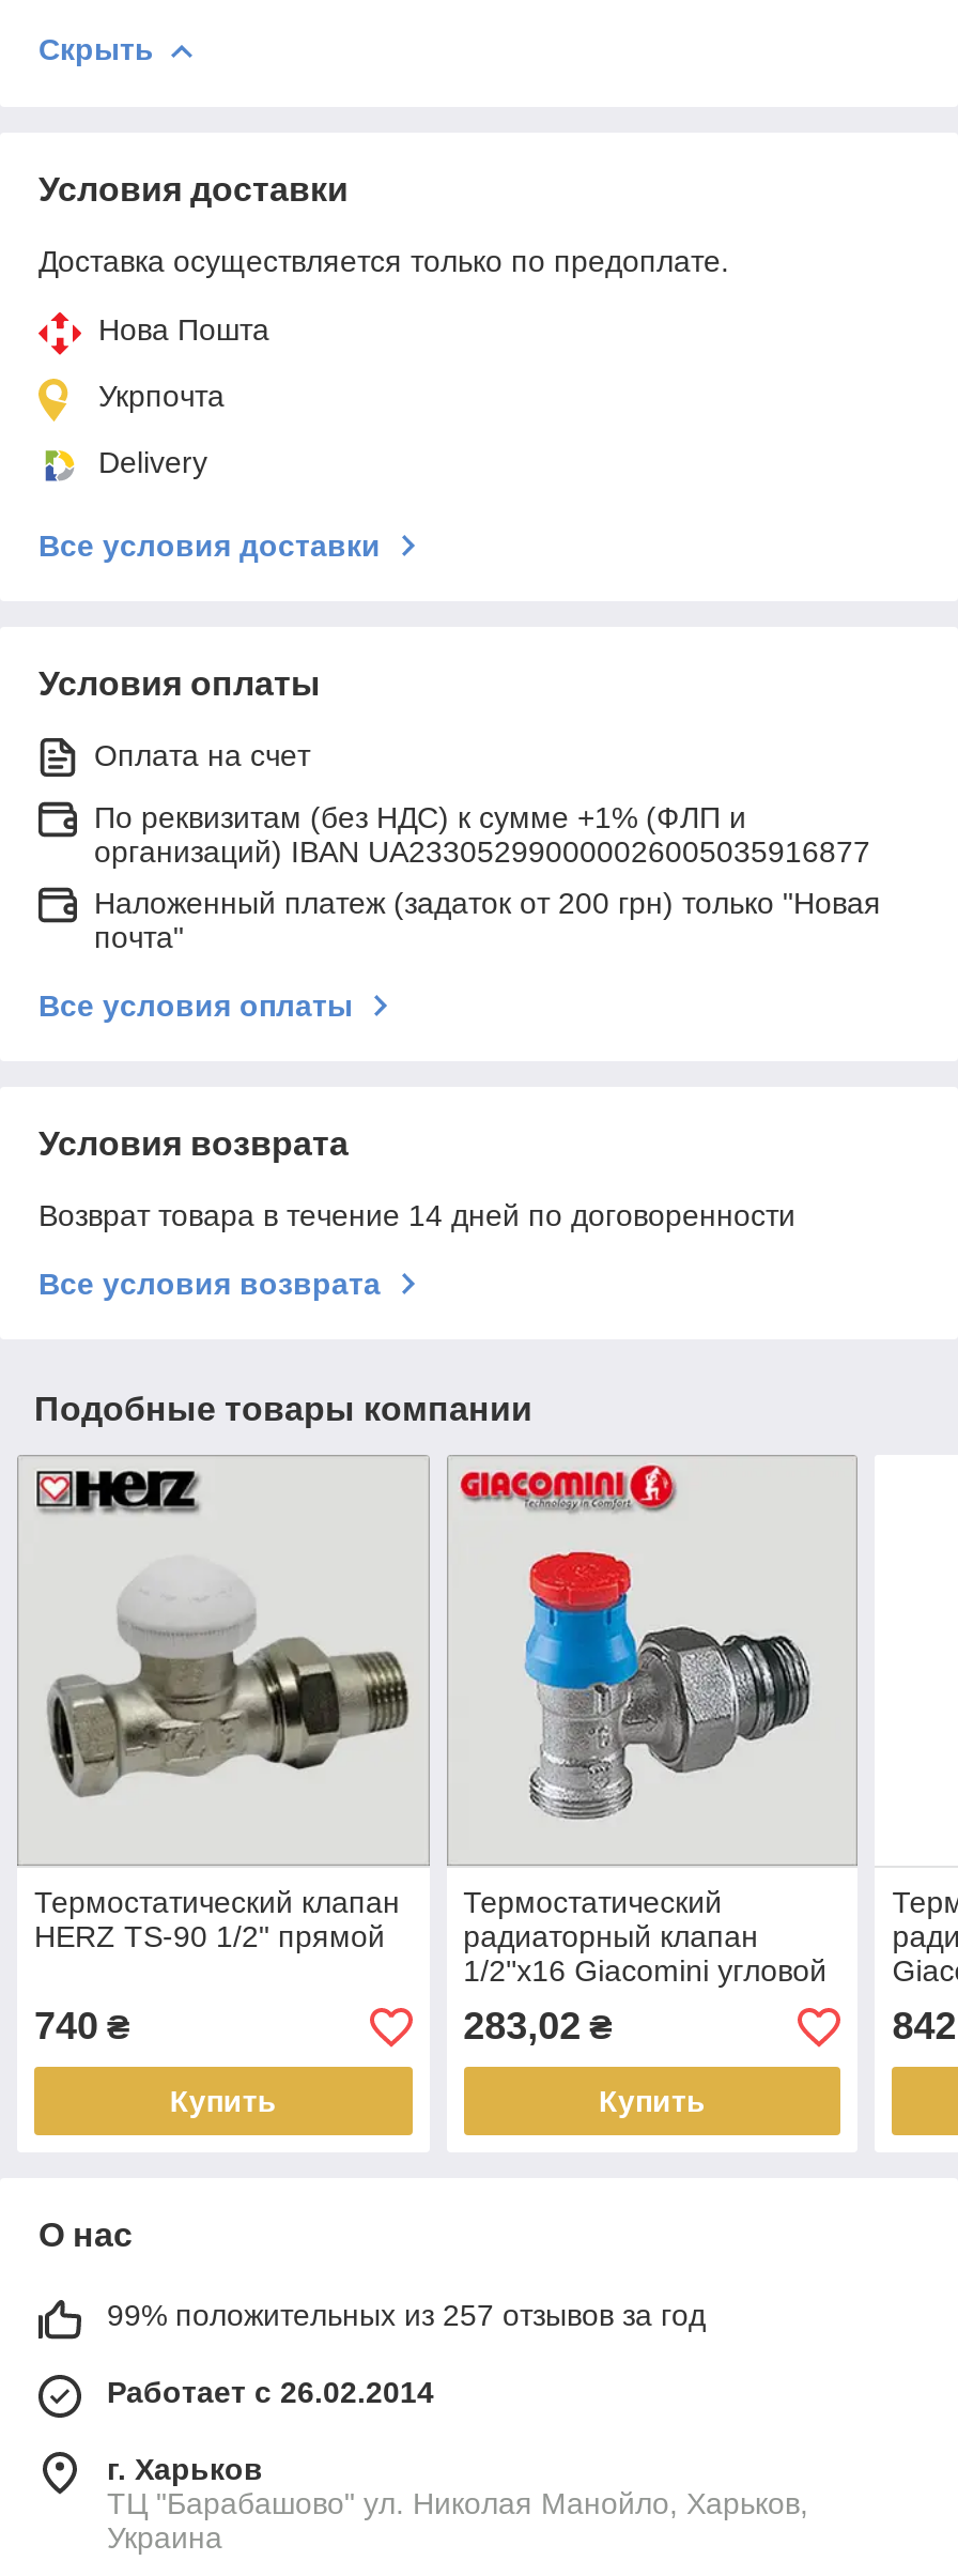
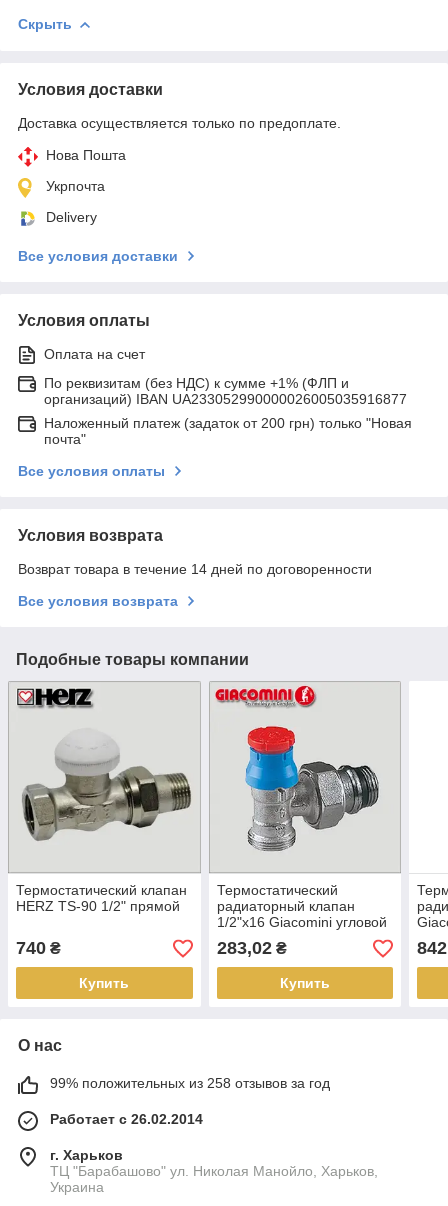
[107,2299,706,2333] 99% положительных из 257 отзывов за год -> [50,1075,330,1091] 99% положительных из 258 отзывов за год

